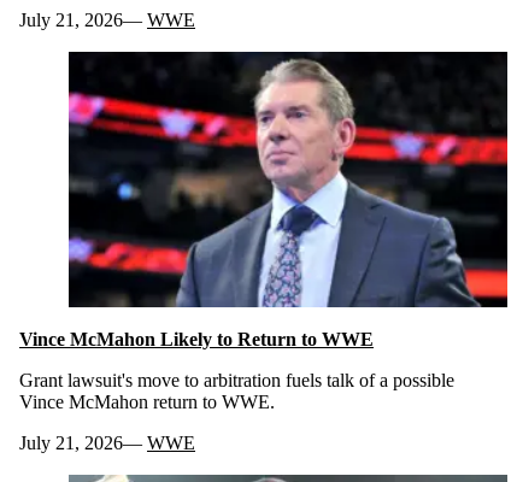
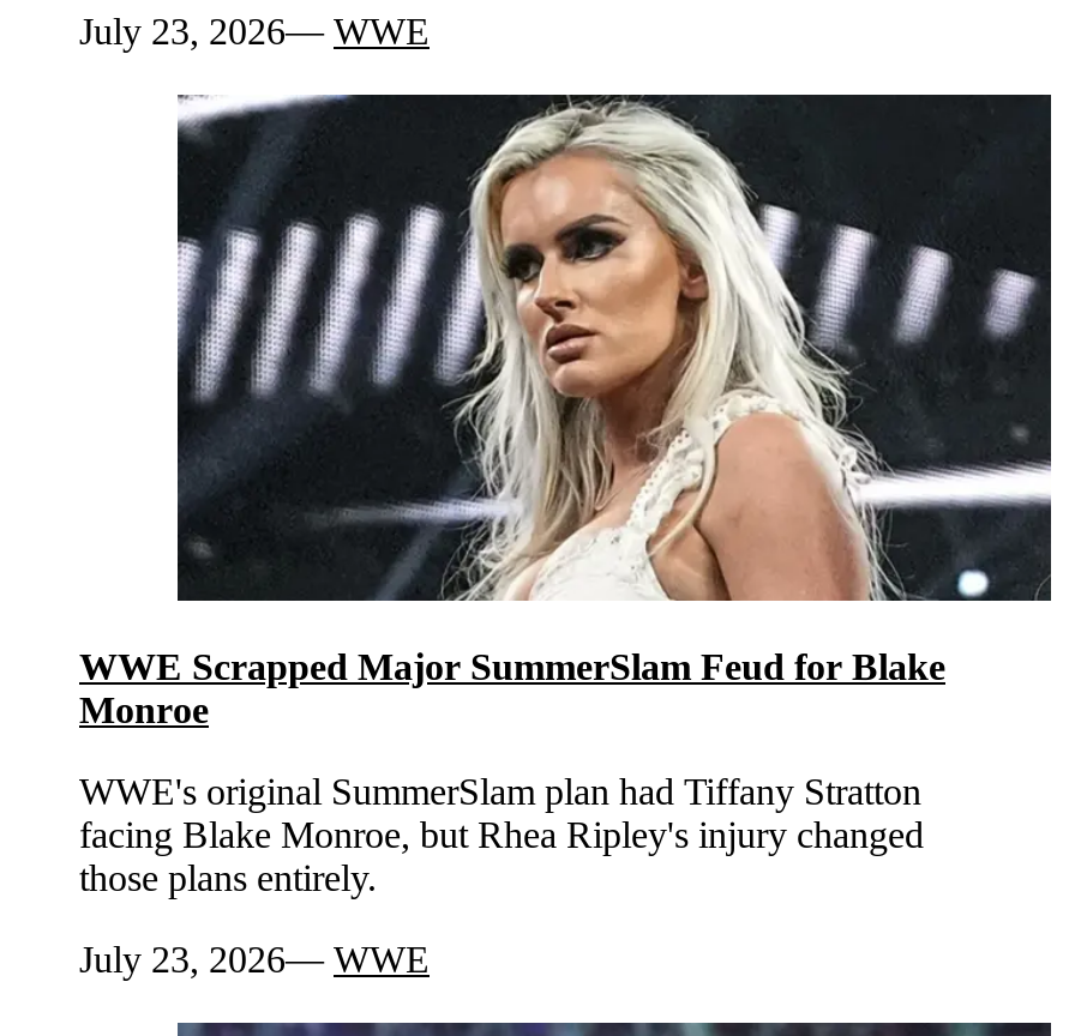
[19,10,195,30] July 21, 2026 WWE -> [79,10,430,51] July 23, 2026 WWE
[19,51,509,350] [image] | Vince McMahon Likely to Return to WWE -> [79,91,1053,729] [image] | WWE Scrapped Major SummerSlam Feud for Blake | Monroe
[19,370,454,413] Grant lawsuit's move to arbitration fuels talk of a possible | Vince McMahon return to WWE. -> [79,770,924,897] WWE's original SummerSlam plan had Tiffany Stratton | facing Blake Monroe, but Rhea Ripley's injury changed | those plans entirely.
[19,433,195,454] July 21, 2026 WWE -> [79,938,430,979] July 23, 2026 WWE

